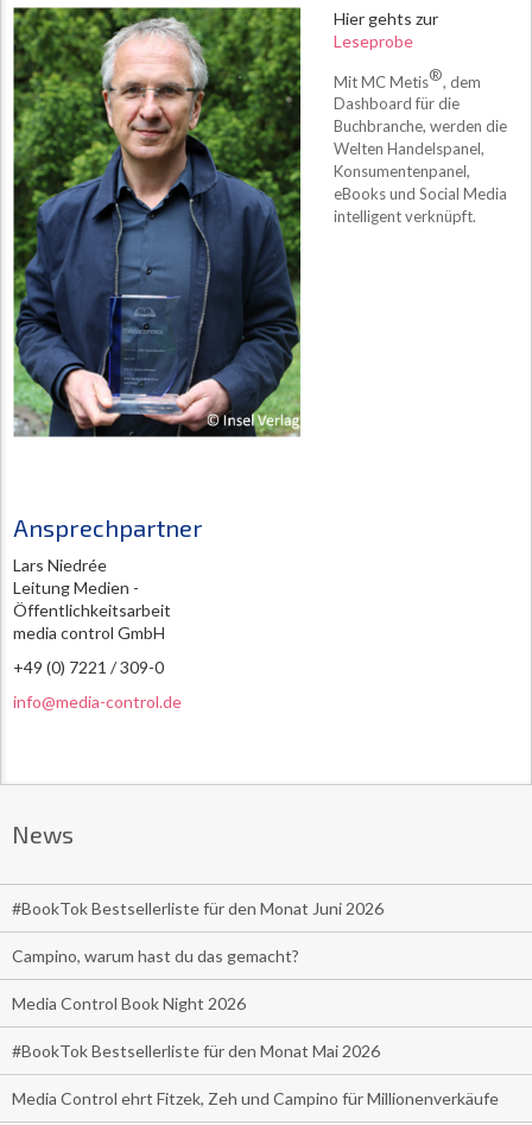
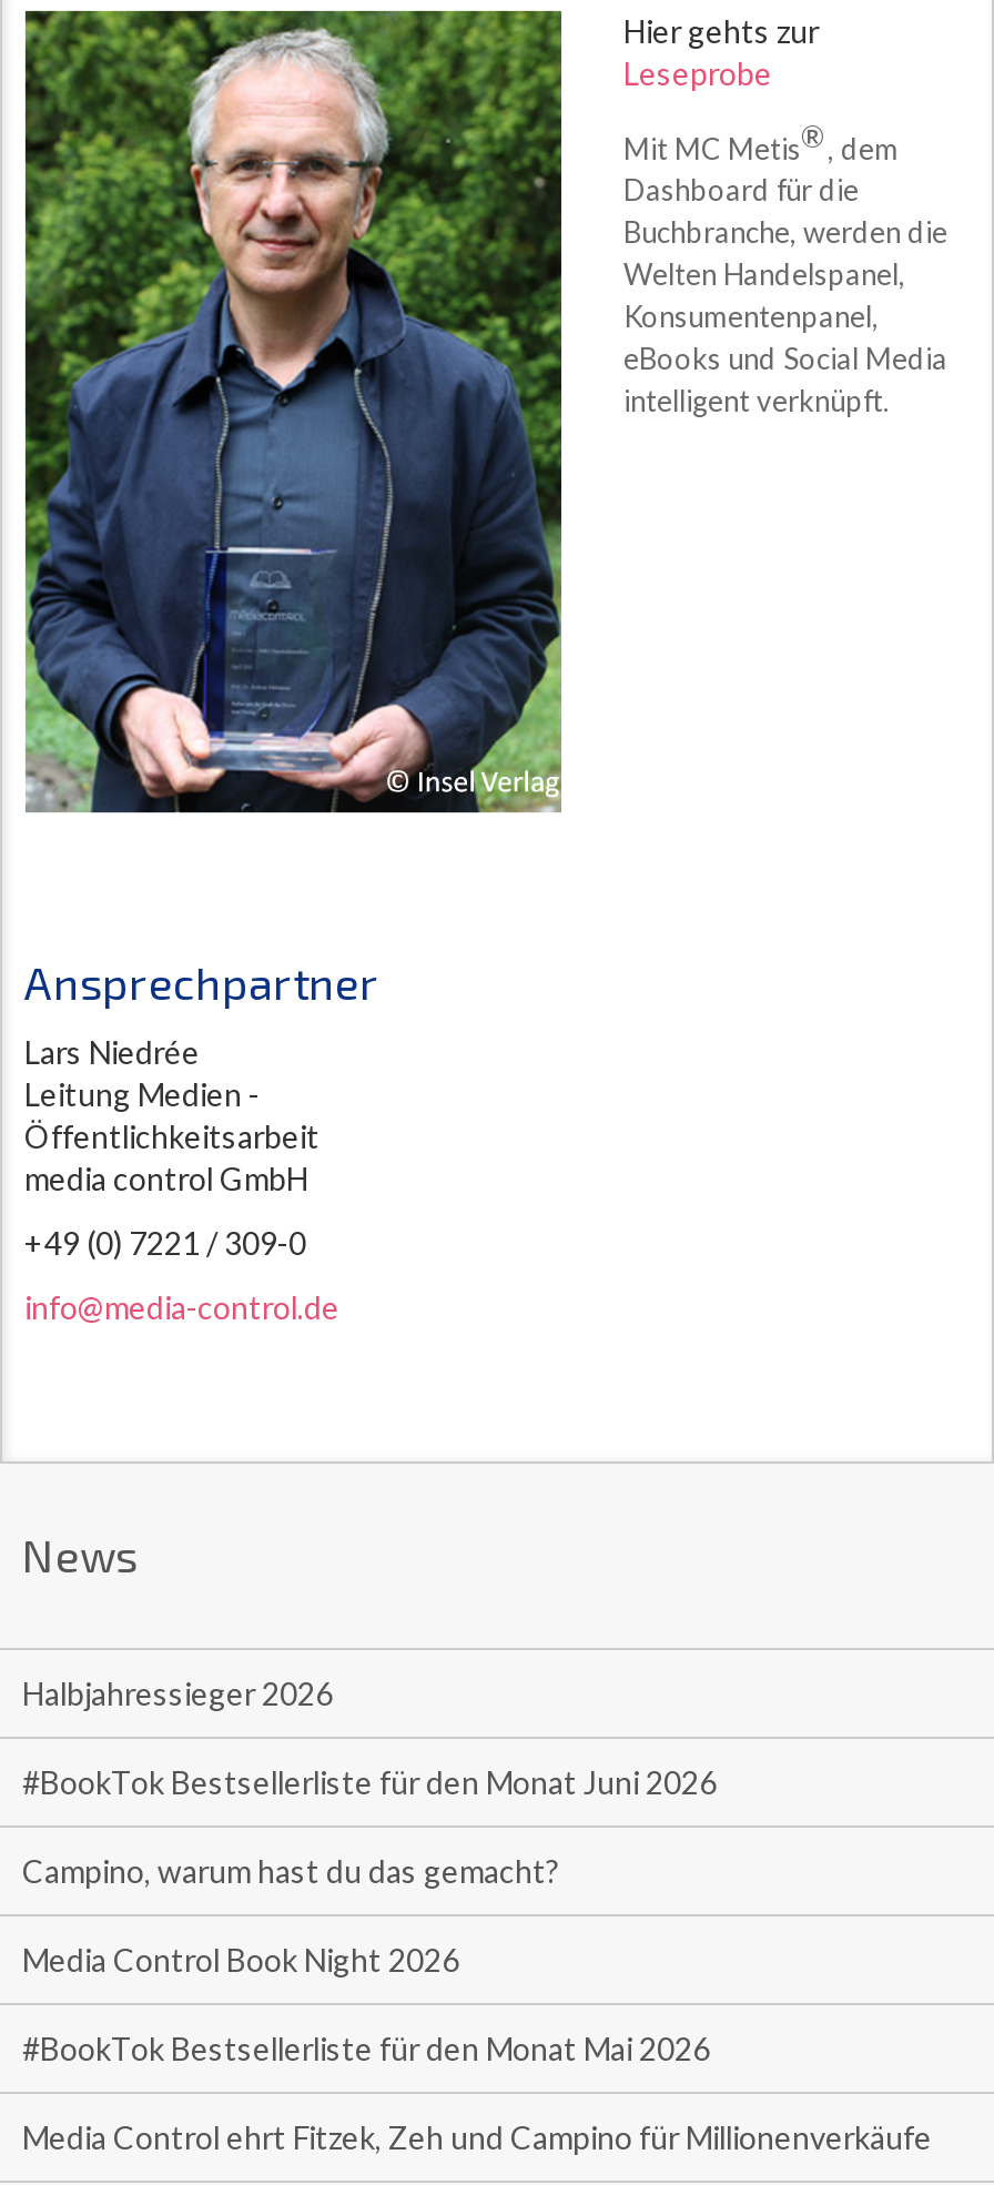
none -> [22,1675,333,1713] Halbjahressieger 2026

